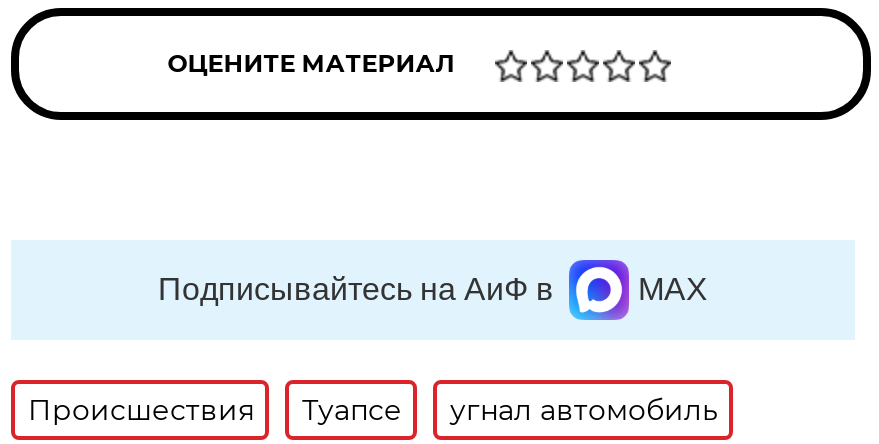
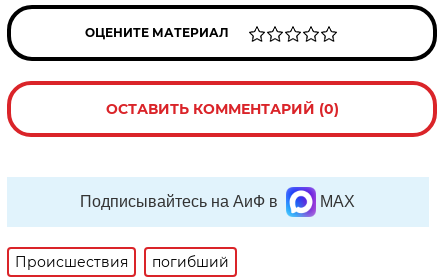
none -> [106,100,339,118] ОСТАВИТЬ КОММЕНТАРИЙ (0)
[302,392,718,428] Туапсе | угнал автомобиль -> [152,253,229,271] погибший

